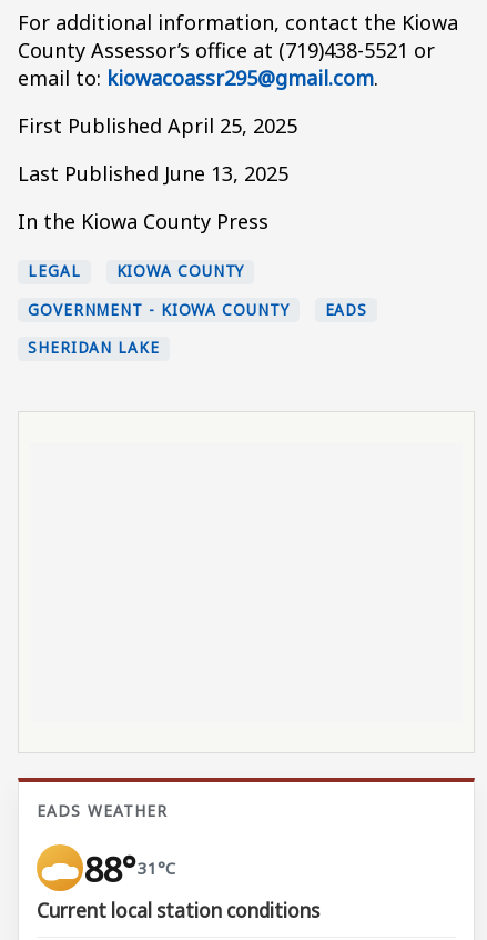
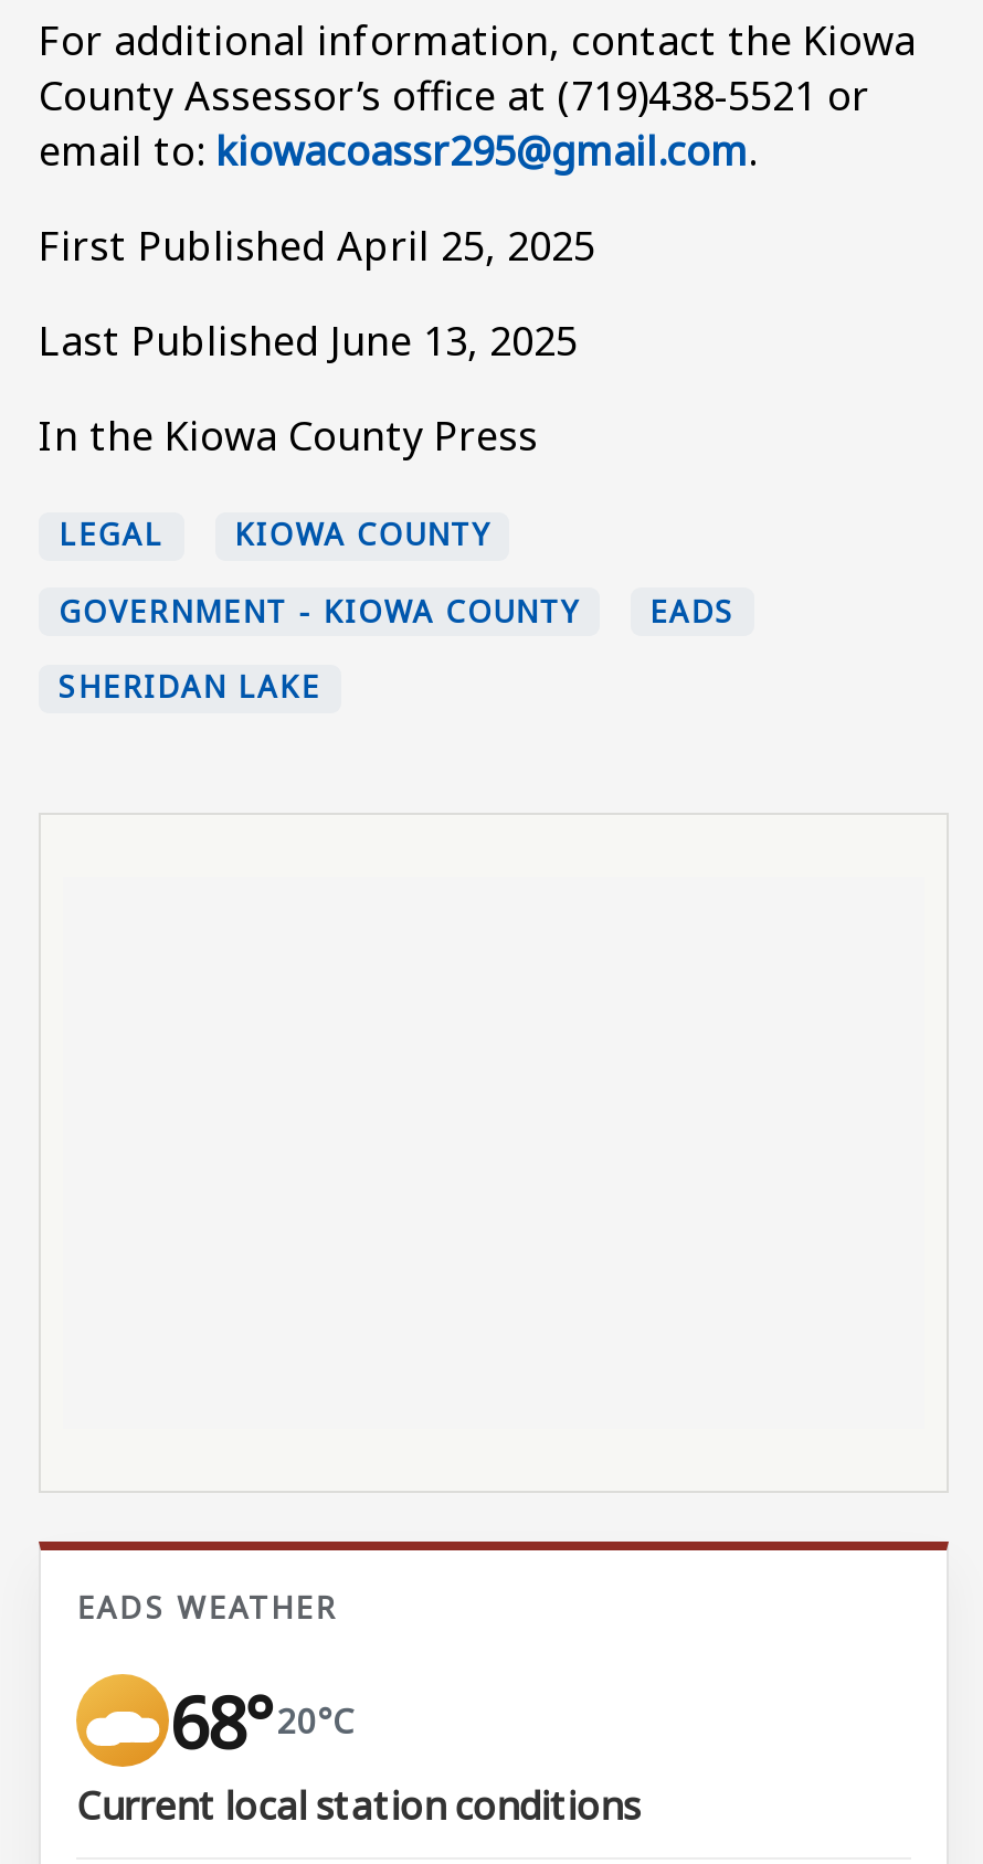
[84,844,175,892] 88° 31°C -> [170,1674,352,1769] 68° 20°C

